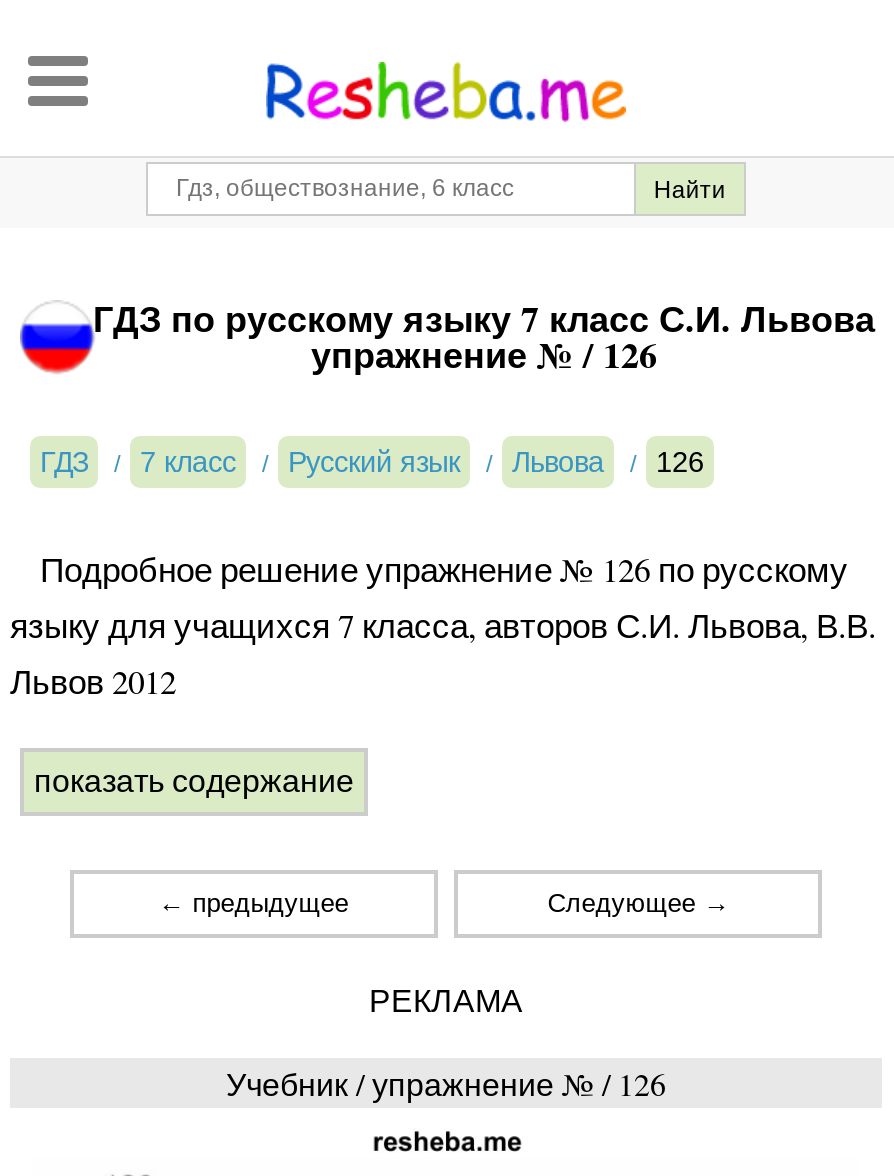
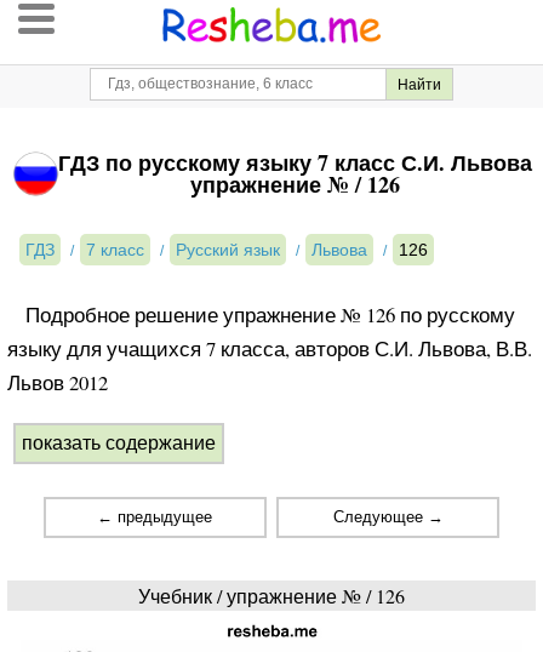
[369,984,523,1018] РЕКЛАМА -> none

